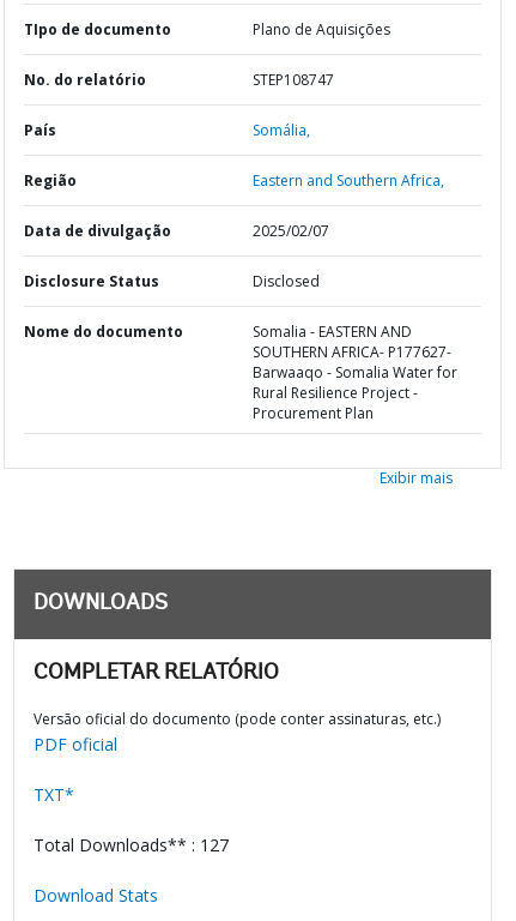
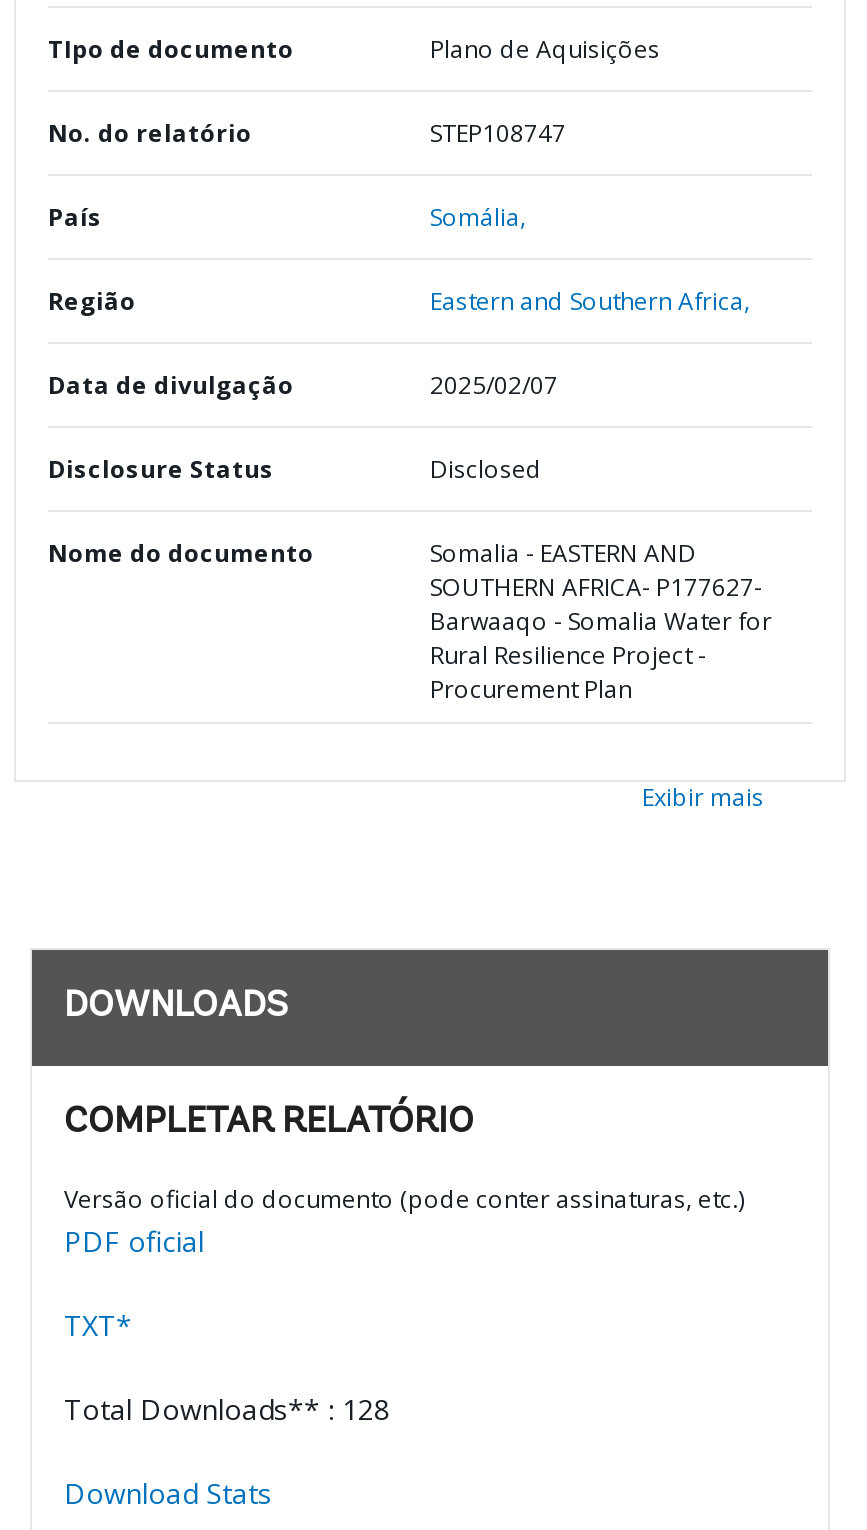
[34,833,229,856] Total Downloads** : 127 -> [64,1390,390,1428] Total Downloads** : 128

